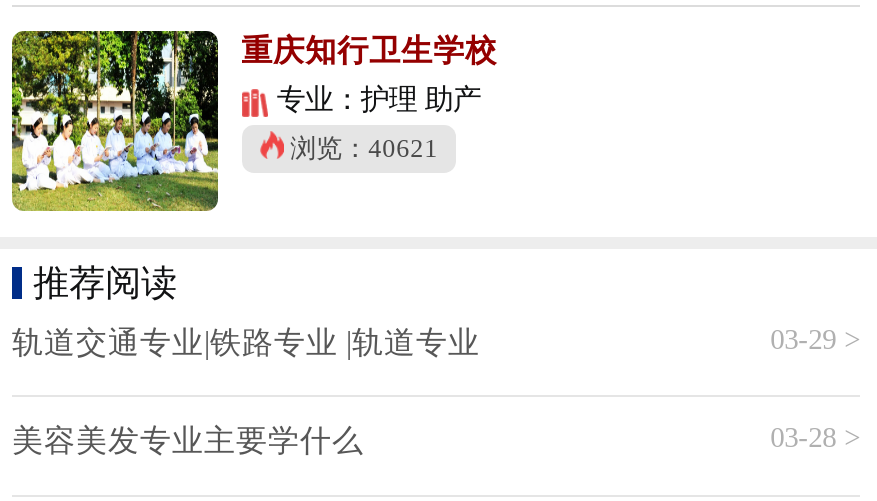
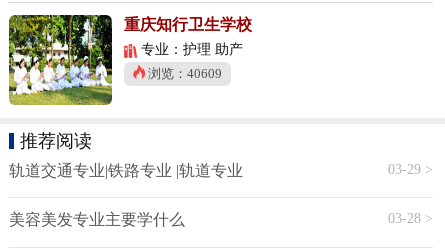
[290,134,438,164] 浏览：40621 -> [148,66,222,81] 浏览：40609

